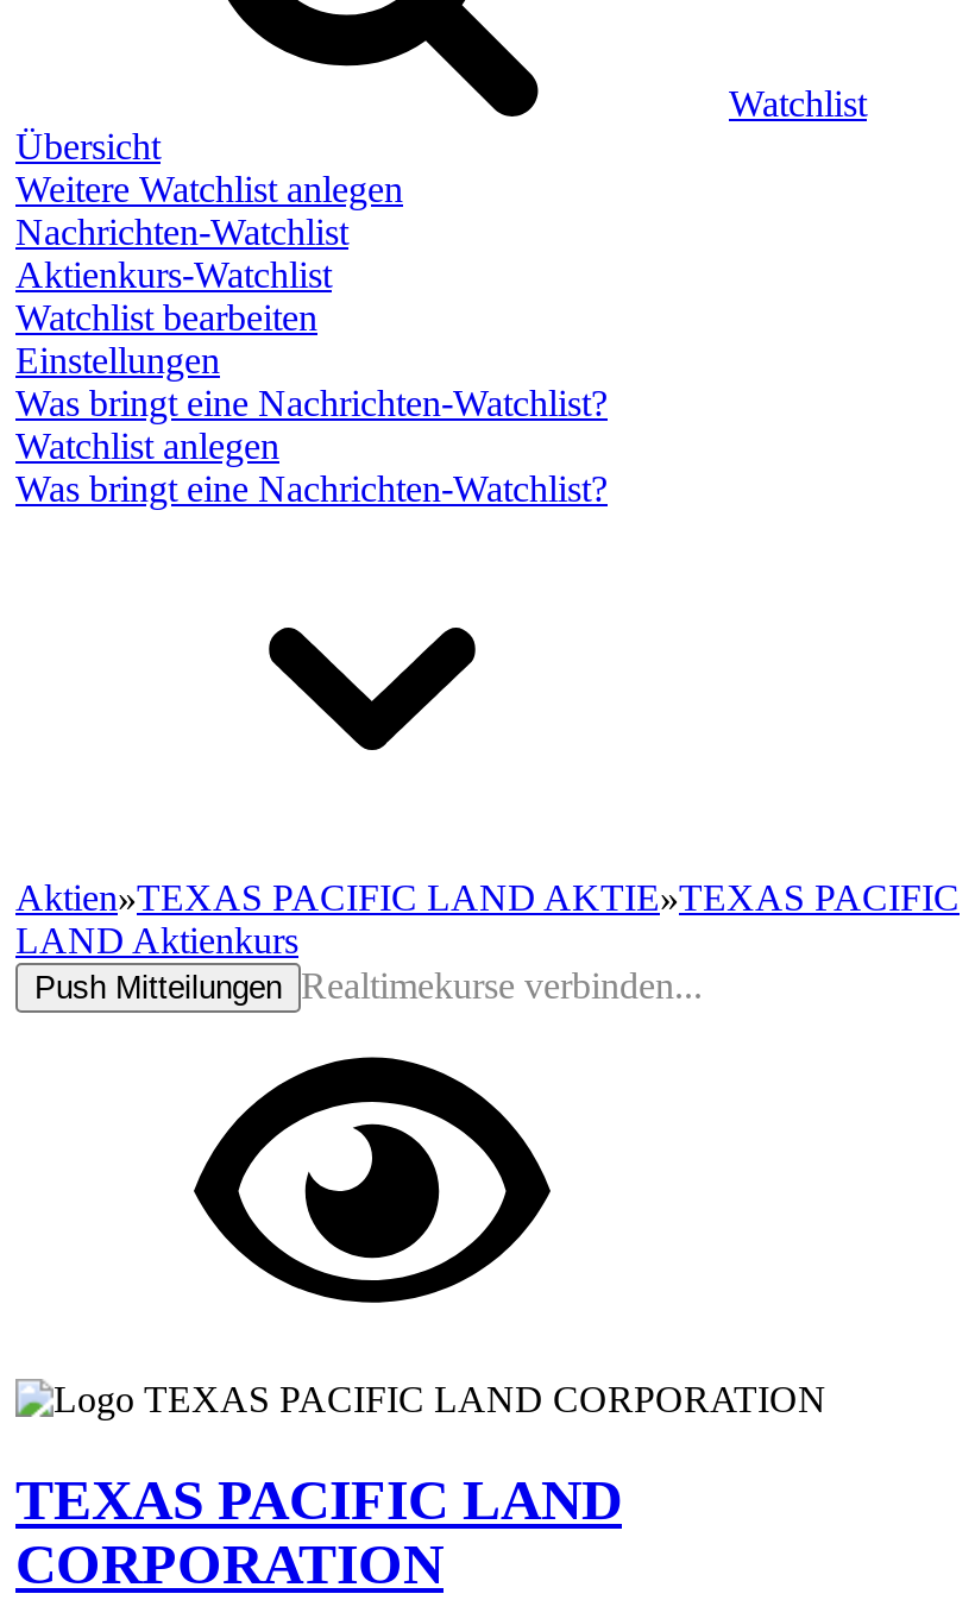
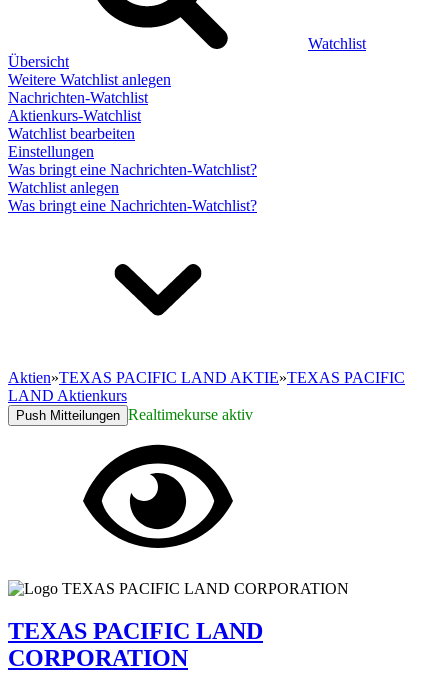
[34,965,703,1006] Push Mitteilungen Realtimekurse verbinden... -> [16,406,253,423] Push Mitteilungen Realtimekurse aktiv

